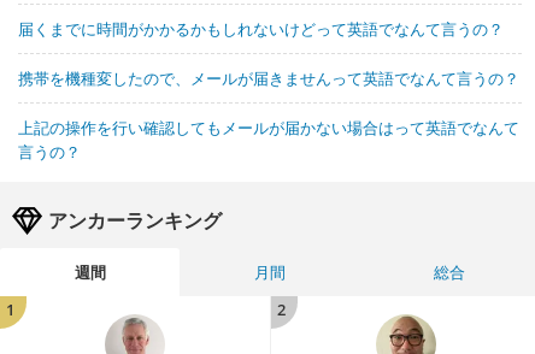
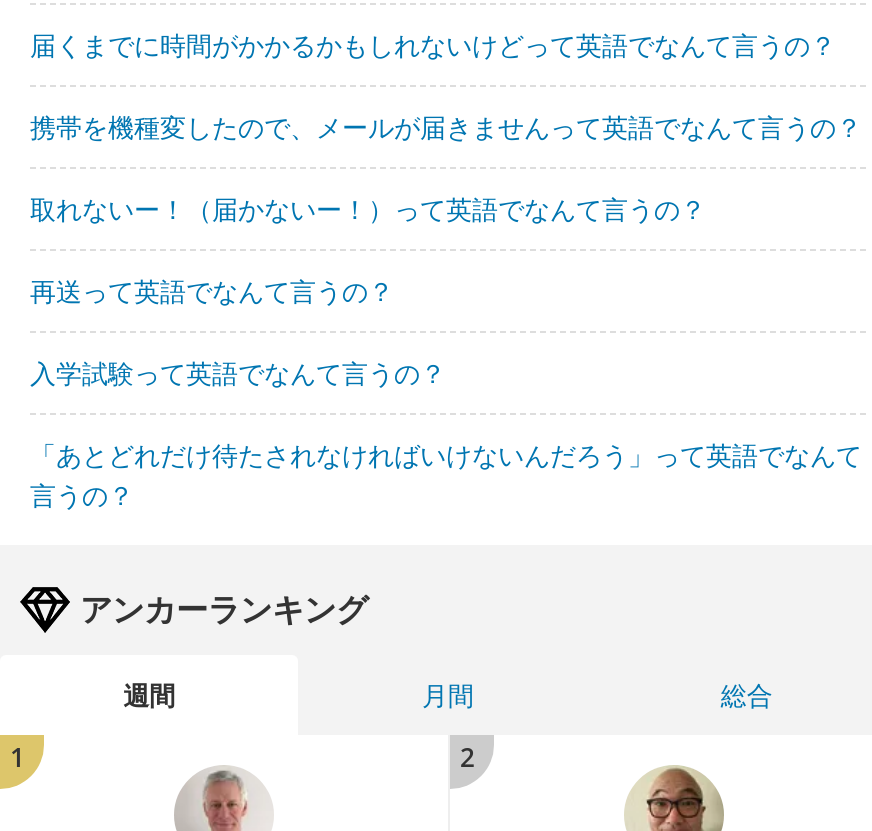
[18,117,519,139] 上記の操作を行い確認してもメールが届かない場合はって英語でなんて -> [30,191,862,473] 取れないー！（届かないー！）って英語でなんて言うの？ | 再送って英語でなんて言うの？ | 入学試験って英語でなんて言うの？ | 「あとどれだけ待たされなければいけないんだろう」って英語でなんて

